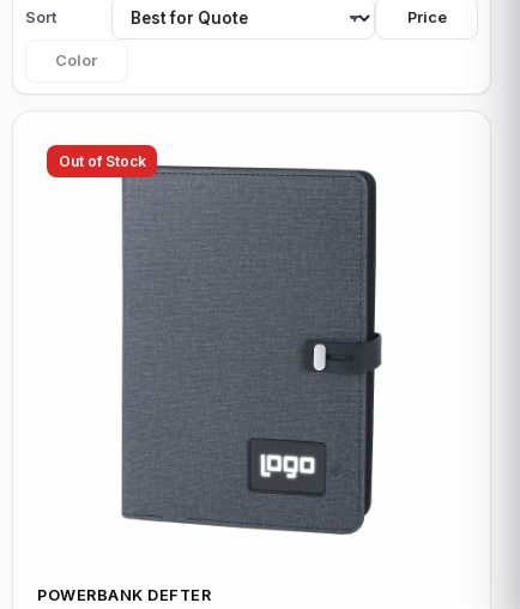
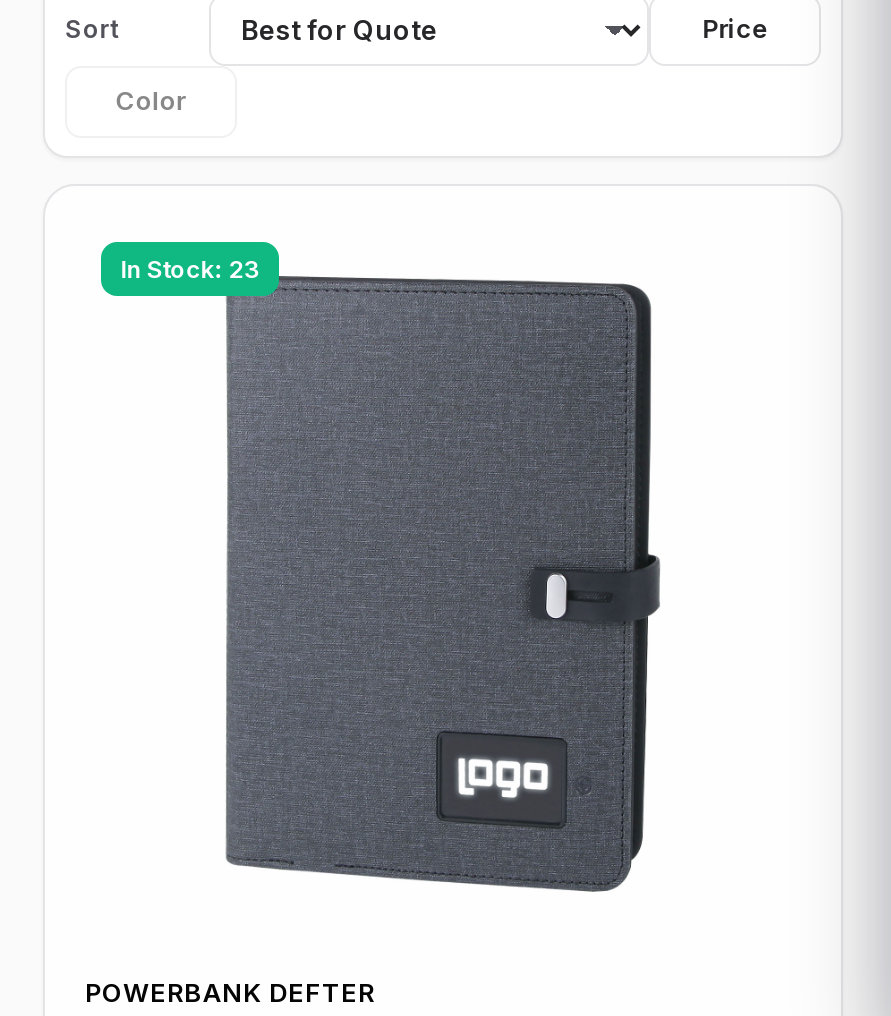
[58,152,146,170] Out of Stock -> [120,254,260,284] In Stock: 23

